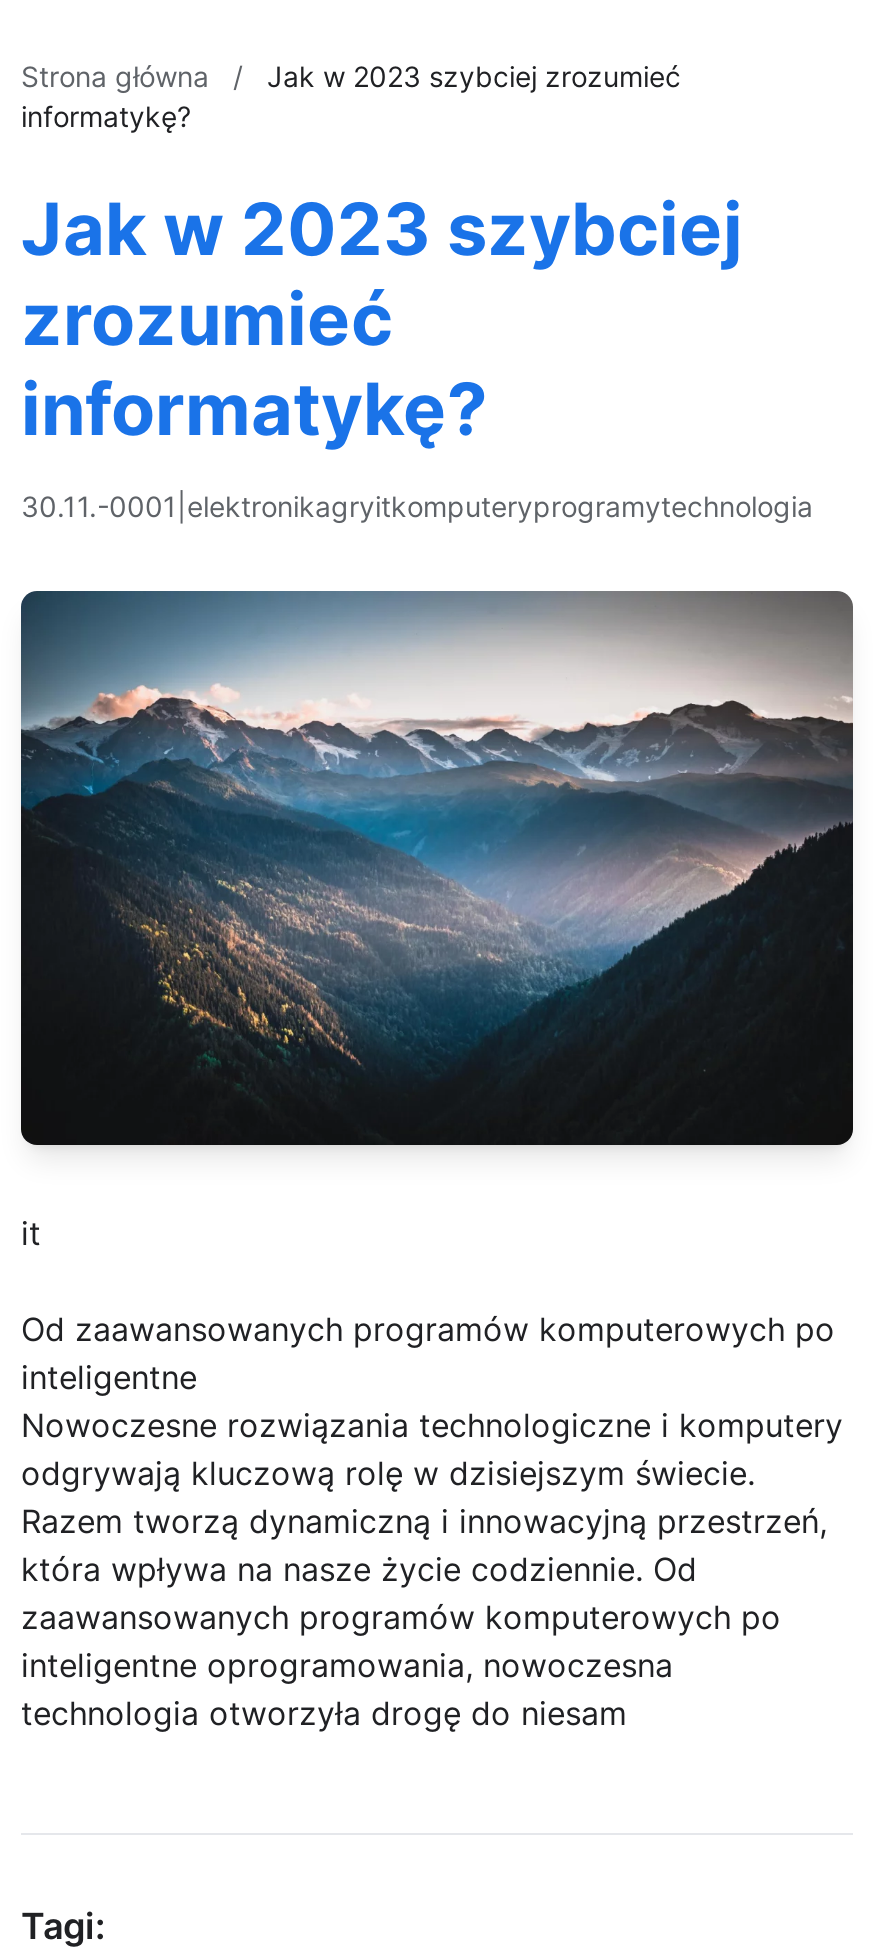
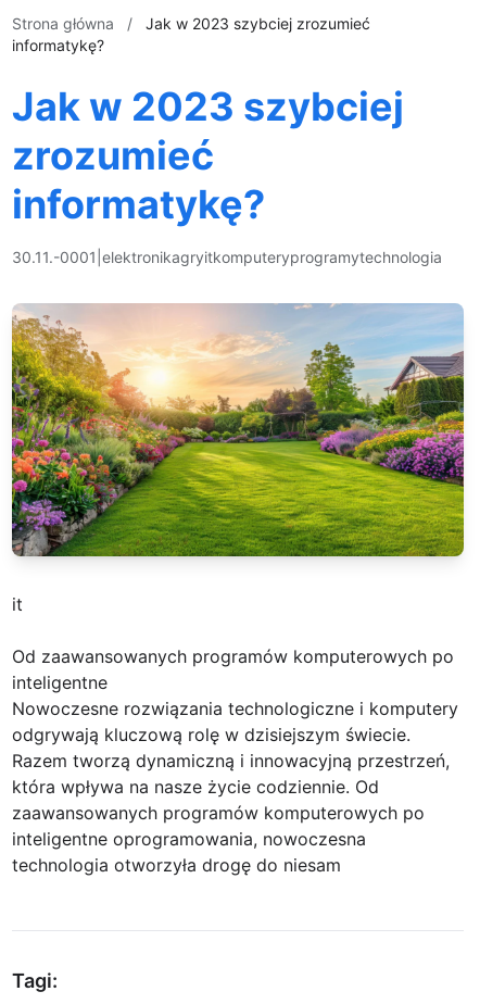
[19,591,855,1147] [image] -> [11,303,465,557] [image]

